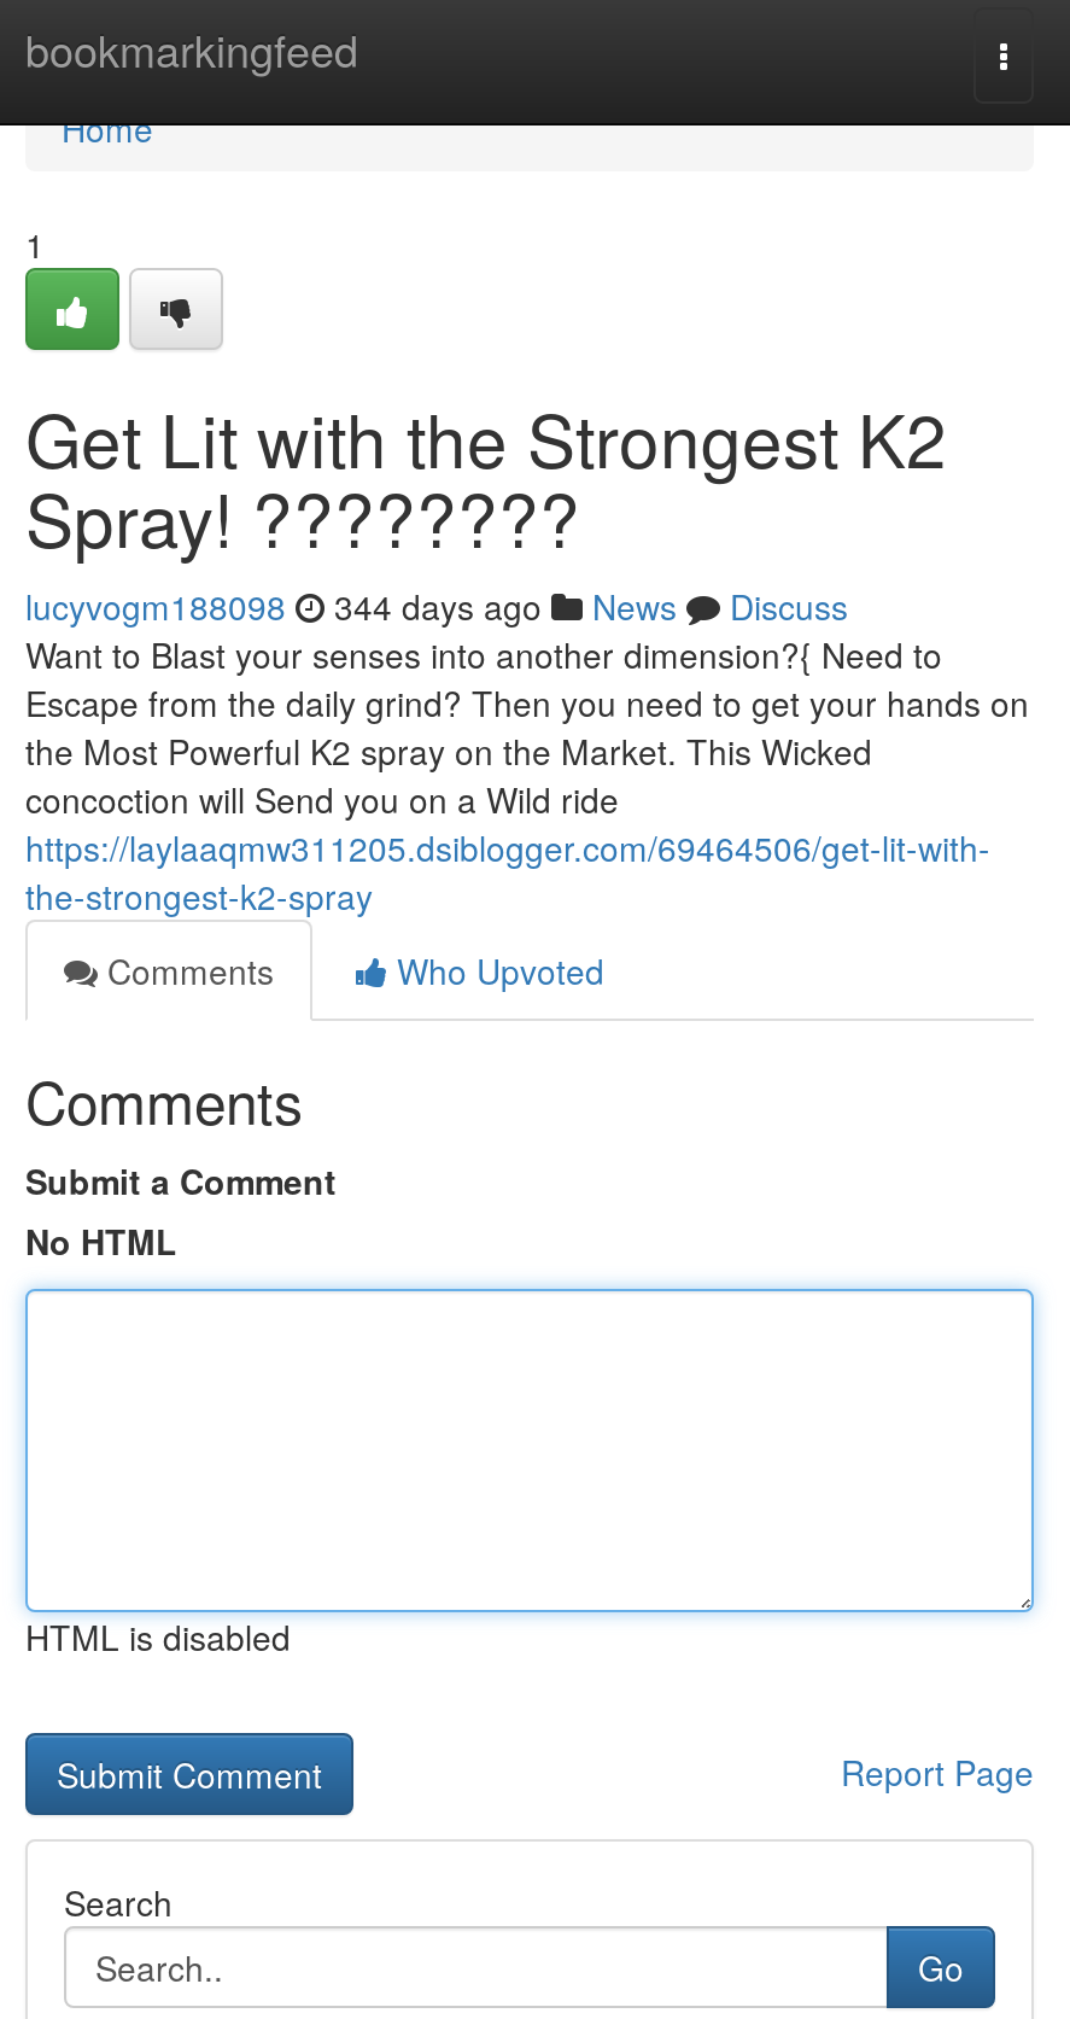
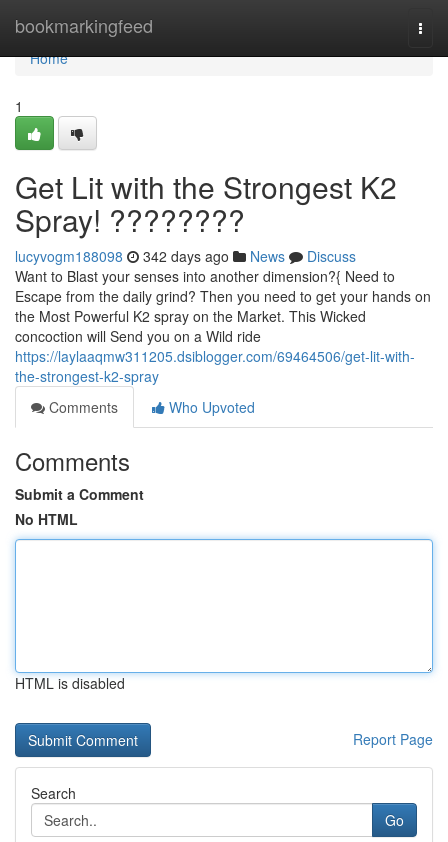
[25,582,848,630] lucyvogm188098 344 days ago News Discuss -> [15,246,356,266] lucyvogm188098 342 days ago News Discuss

